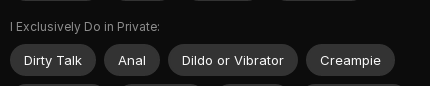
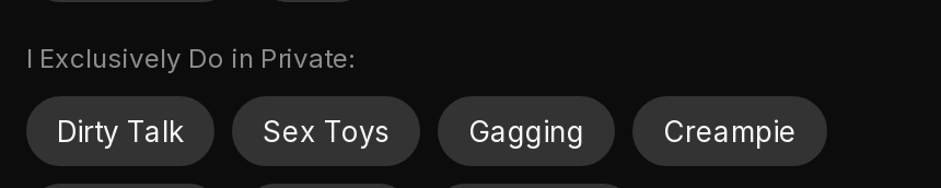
[118,51,284,67] Anal | Dildo or Vibrator -> [263,113,584,148] Sex Toys | Gagging

